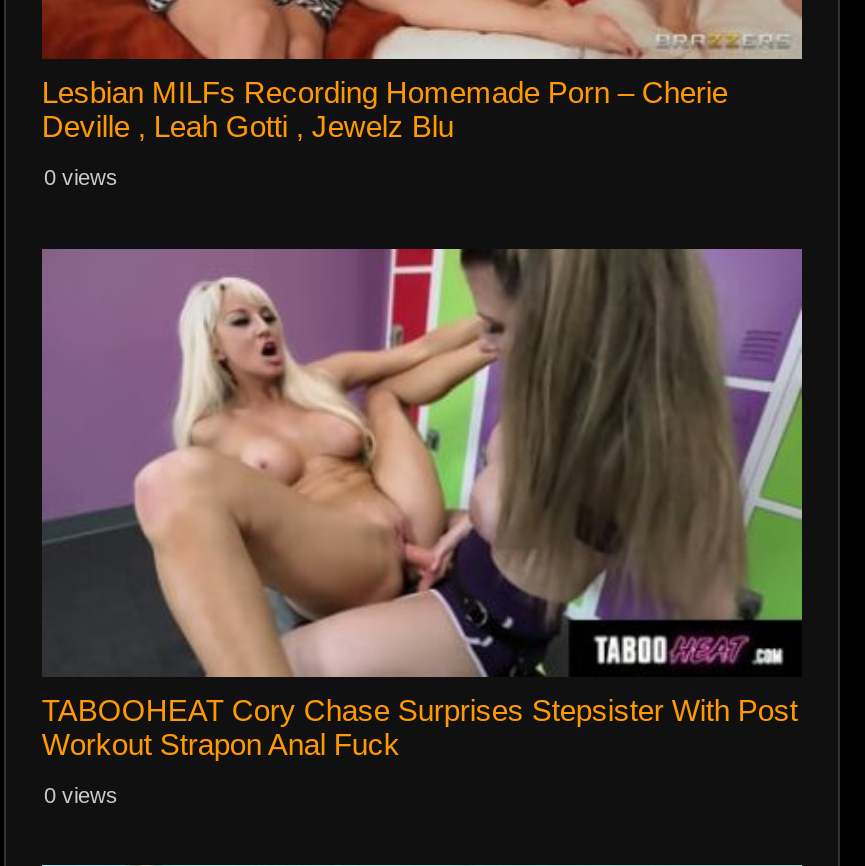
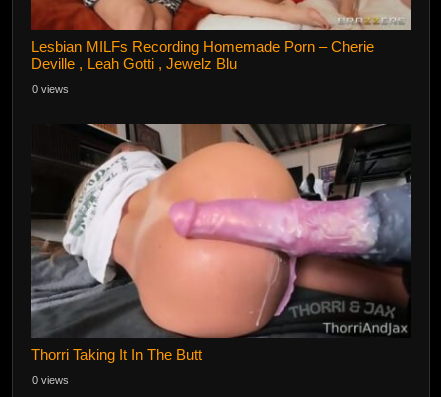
[40,246,804,761] [image] | TABOOHEAT Cory Chase Surprises Stepsister With Post | Workout Strapon Anal Fuck -> [31,123,411,363] [image] | Thorri Taking It In The Butt

